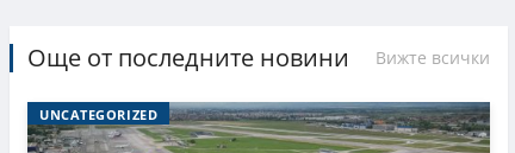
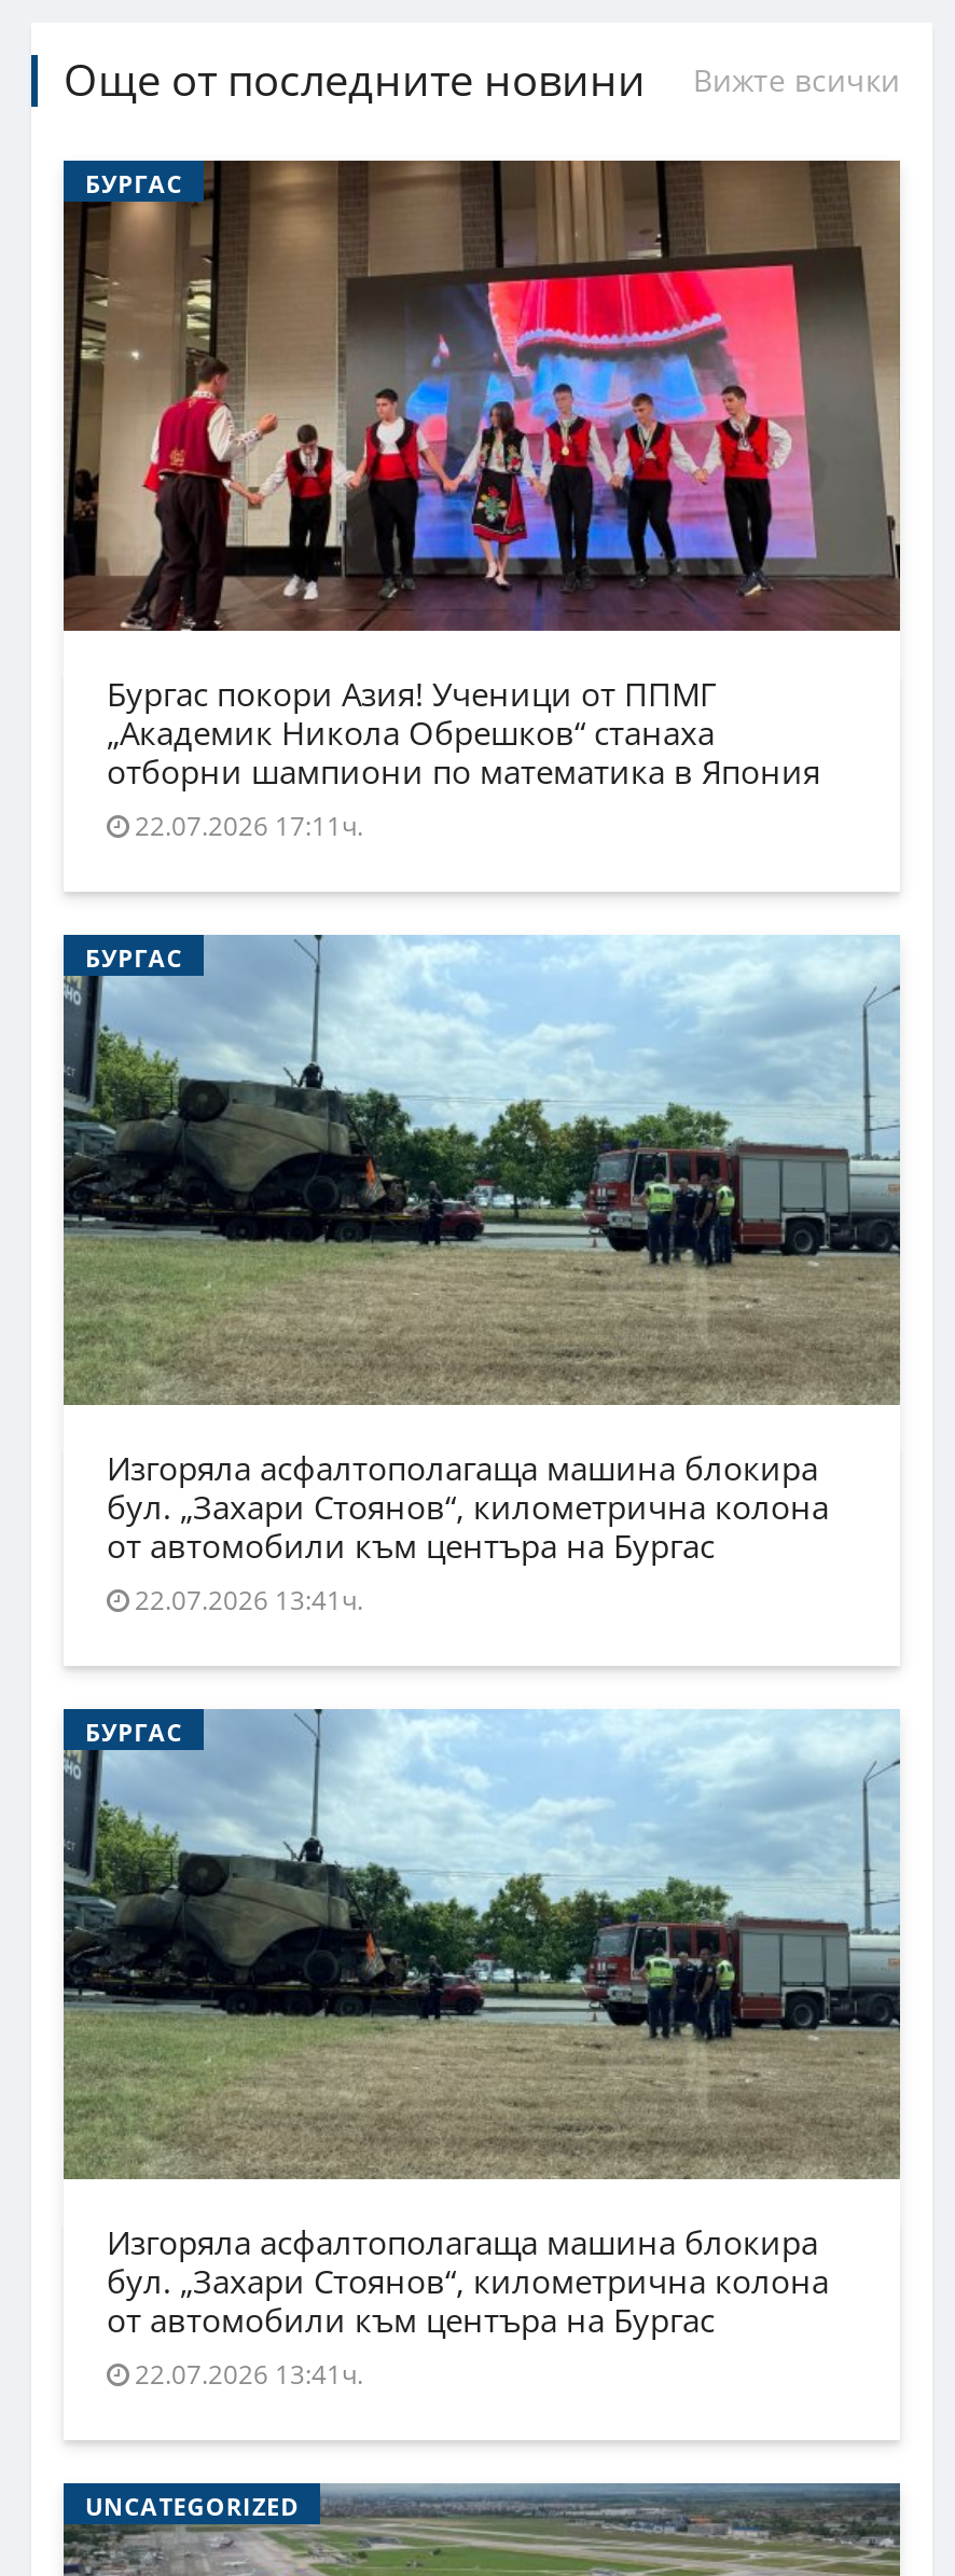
none -> [64,159,900,633] [image] | БУРГАС
none -> [64,933,900,1407] [image] | БУРГАС
none -> [64,1707,900,2181] [image] | БУРГАС
none -> [107,672,820,844] Бургас покори Азия! Ученици от ППМГ | „Академик Никола Обрешков“ станаха | отборни шампиони по математика в Япония | 22.07.2026 17:11ч.
none -> [107,1446,829,1618] Изгоряла асфалтополагаща машина блокира | бул. „Захари Стоянов“, километрична колона | от автомобили към центъра на Бургас | 22.07.2026 13:41ч.
none -> [107,2220,829,2393] Изгоряла асфалтополагаща машина блокира | бул. „Захари Стоянов“, километрична колона | от автомобили към центъра на Бургас | 22.07.2026 13:41ч.

